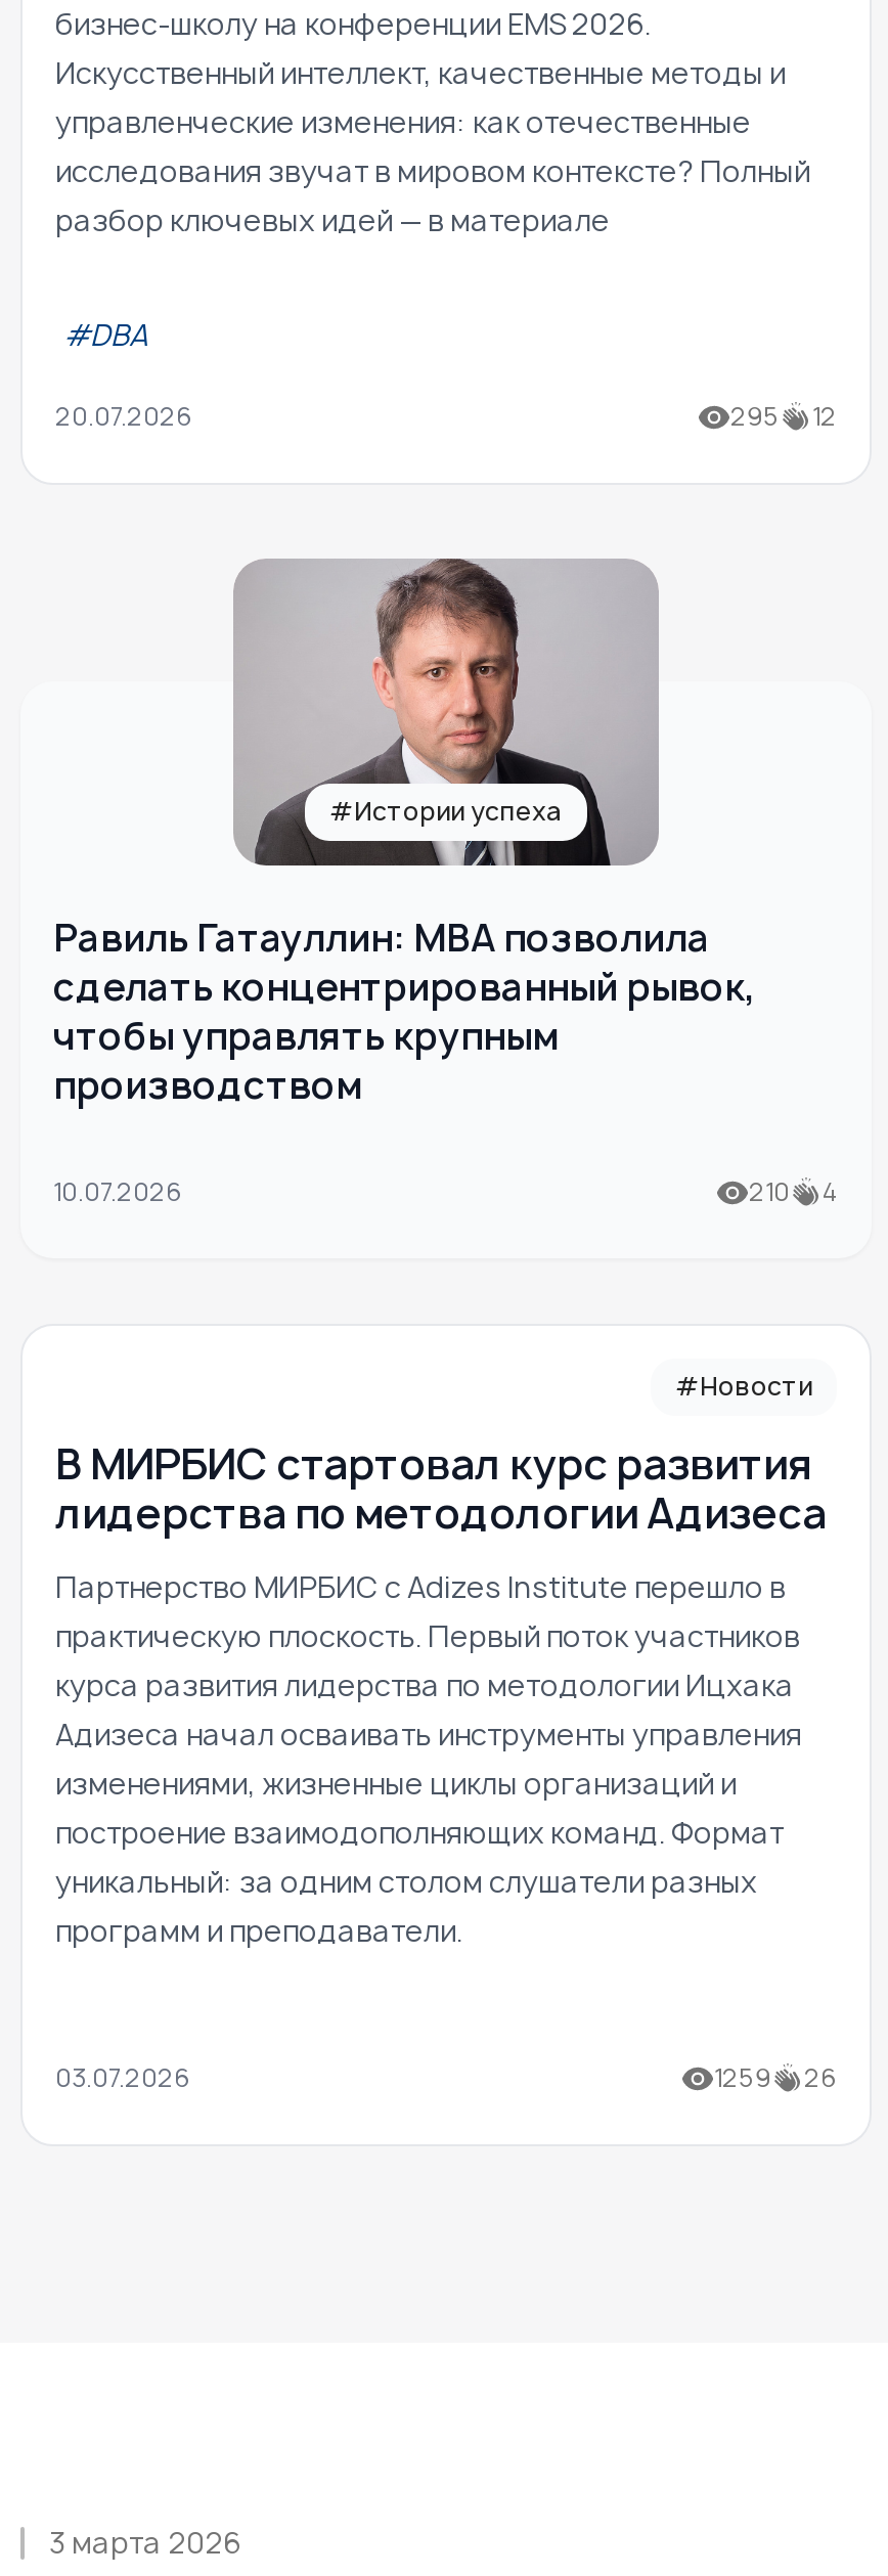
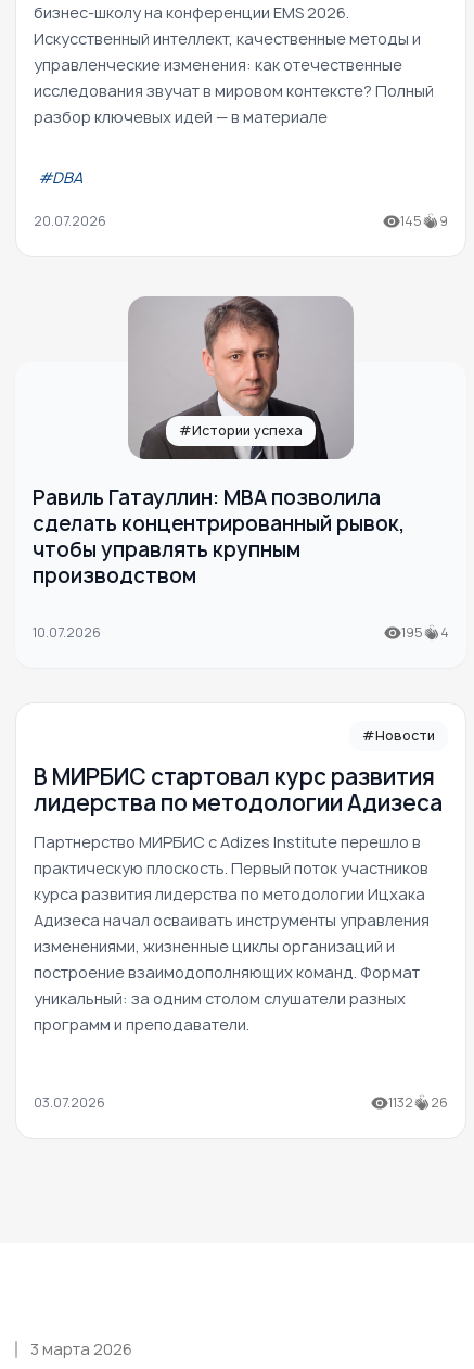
[730,399,780,434] 295 -> [400,212,422,230] 145
[812,399,837,434] 12 -> [439,212,448,230] 9
[749,1175,839,1210] 210 4 -> [401,623,449,642] 195 4
[714,2061,837,2096] 1259 26 -> [388,1093,448,1112] 1132 26

